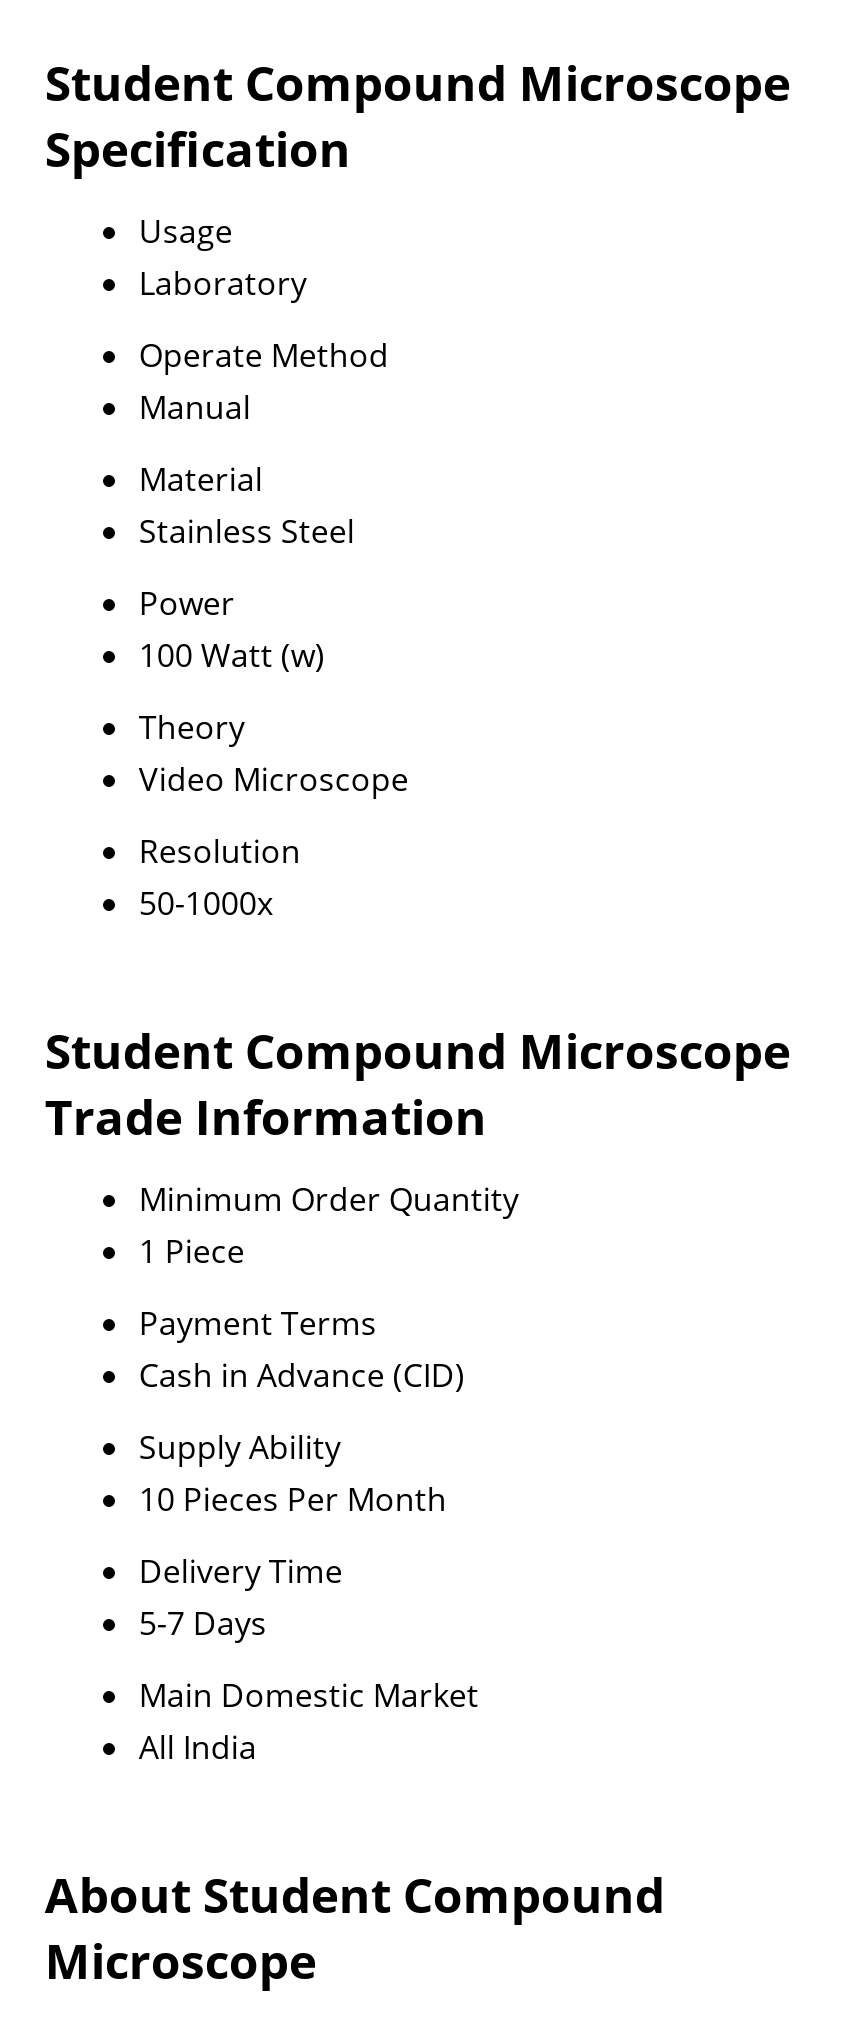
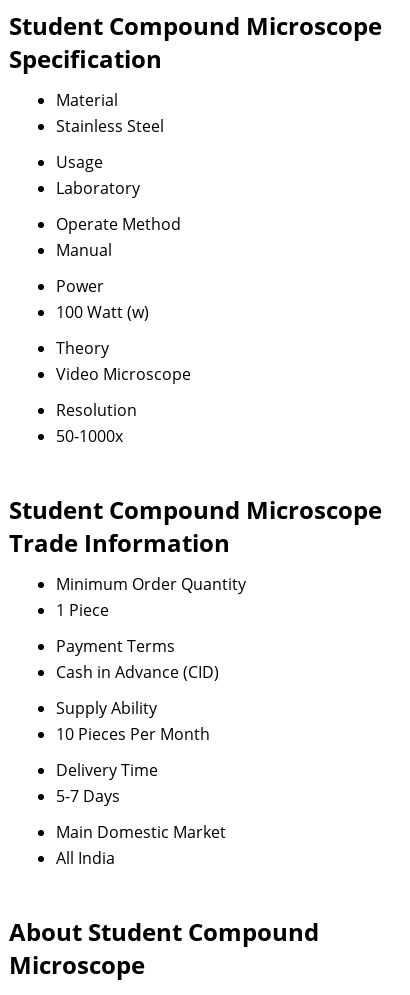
moved [139,209,389,429] -> [56,151,181,261]: Usage | Laboratory | Operate Method | Manual
moved [139,457,355,553] -> [56,89,164,137]: Material | Stainless Steel

